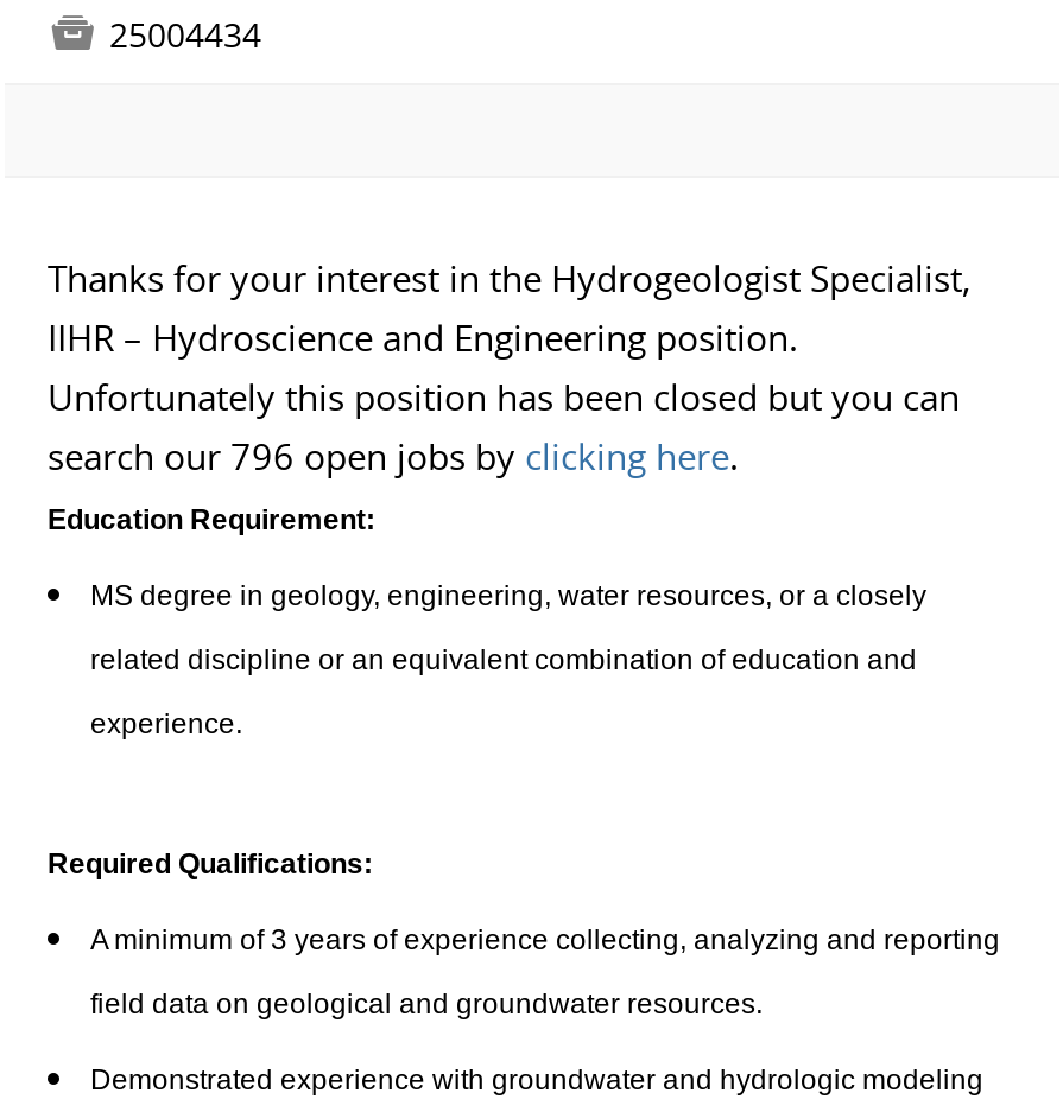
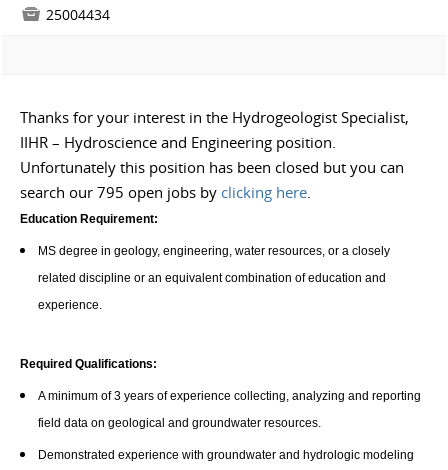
[48,432,739,479] search our 796 open jobs by clicking here. -> [20,182,311,202] search our 795 open jobs by clicking here.

